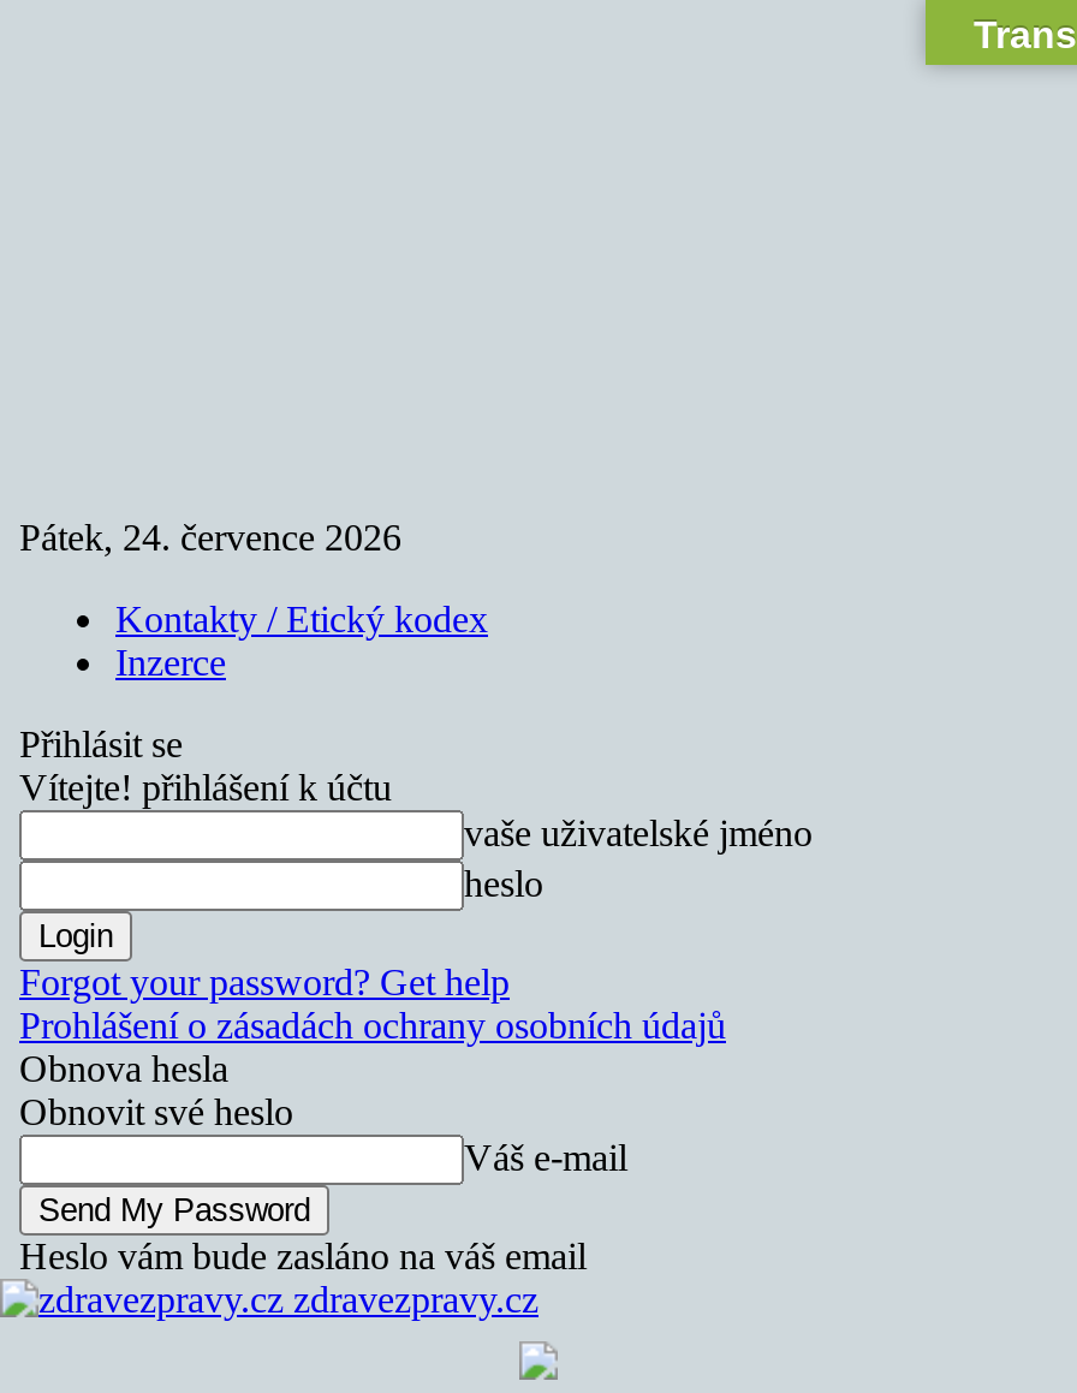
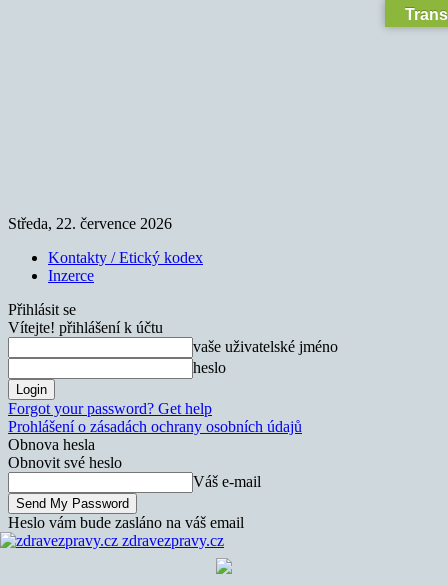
[19,517,401,558] Pátek, 24. července 2026 -> [8,215,172,232] Středa, 22. července 2026

